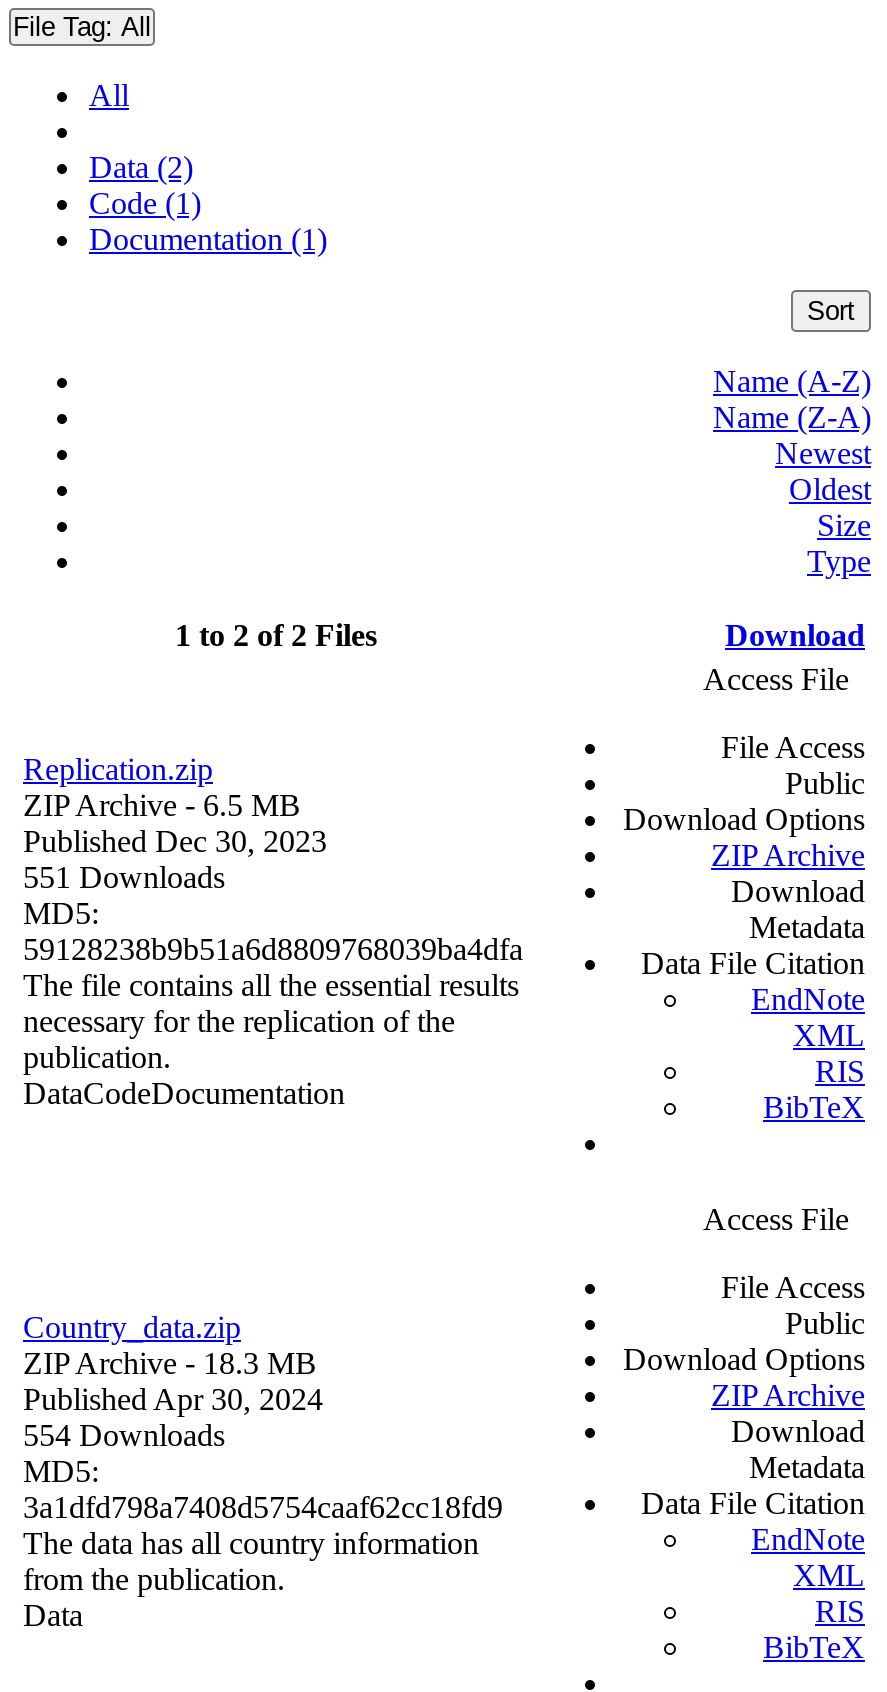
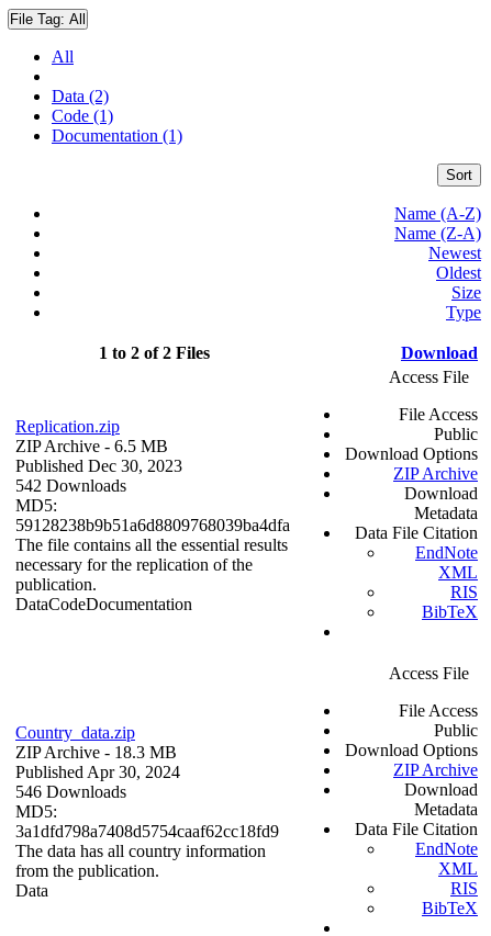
[23,861,225,895] 551 Downloads -> [15,477,126,495] 542 Downloads
[23,1419,225,1453] 554 Downloads -> [15,783,126,801] 546 Downloads

